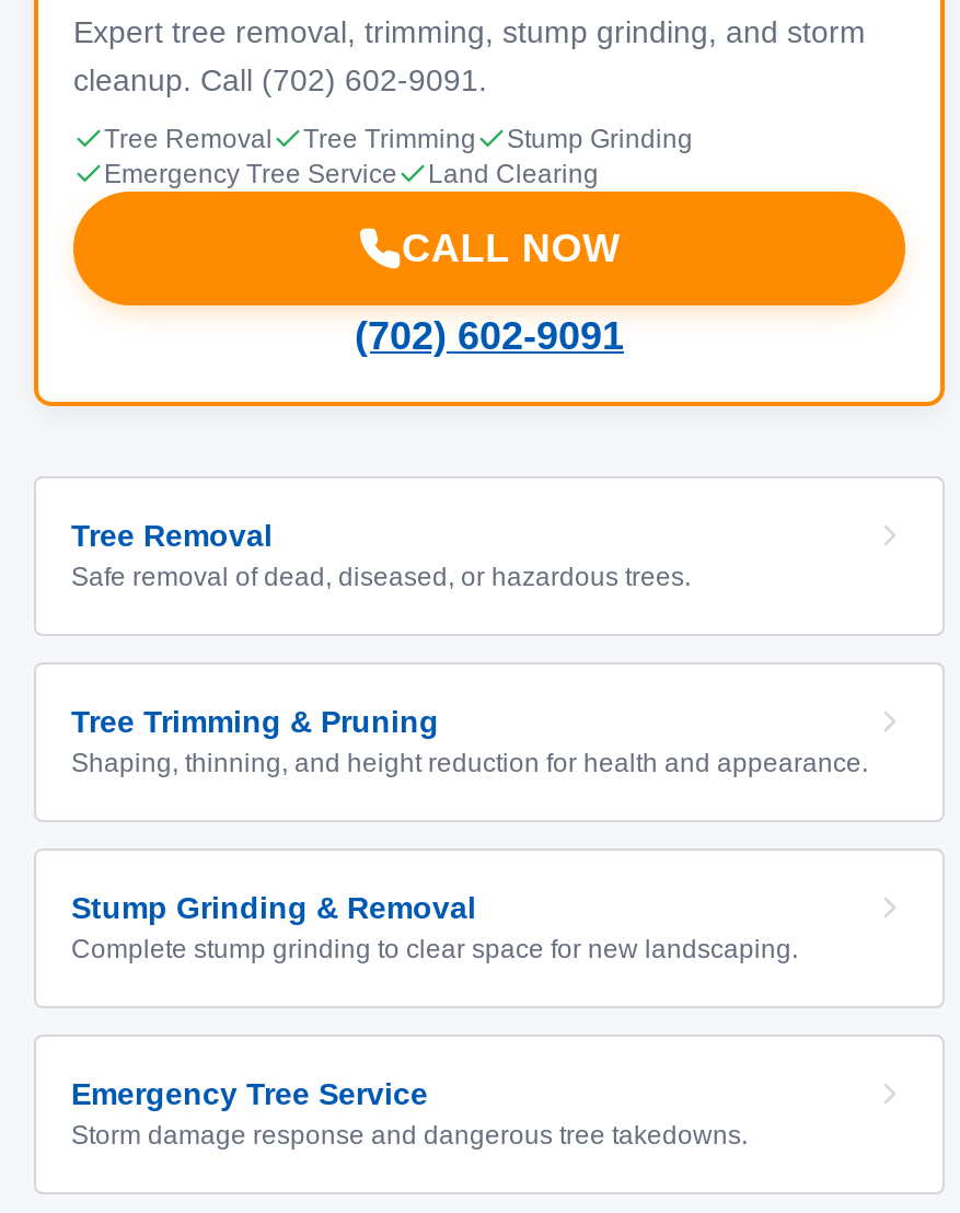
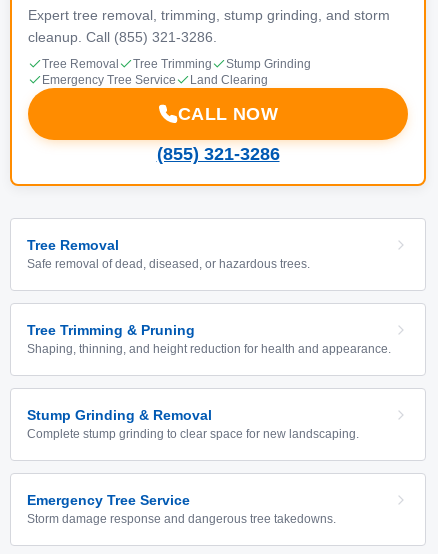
[73,62,487,97] cleanup. Call (702) 602-9091. -> [28,29,217,45] cleanup. Call (855) 321-3286.
[355,314,624,358] (702) 602-9091 -> [156,144,279,164] (855) 321-3286

